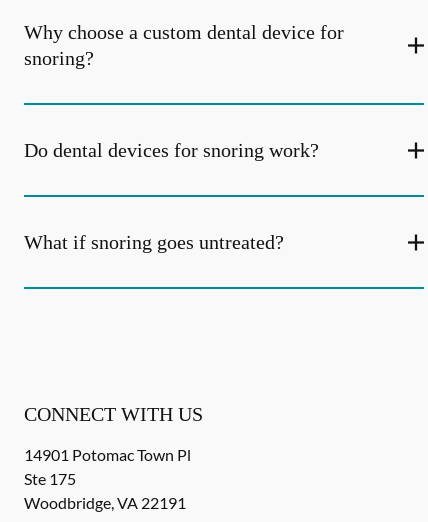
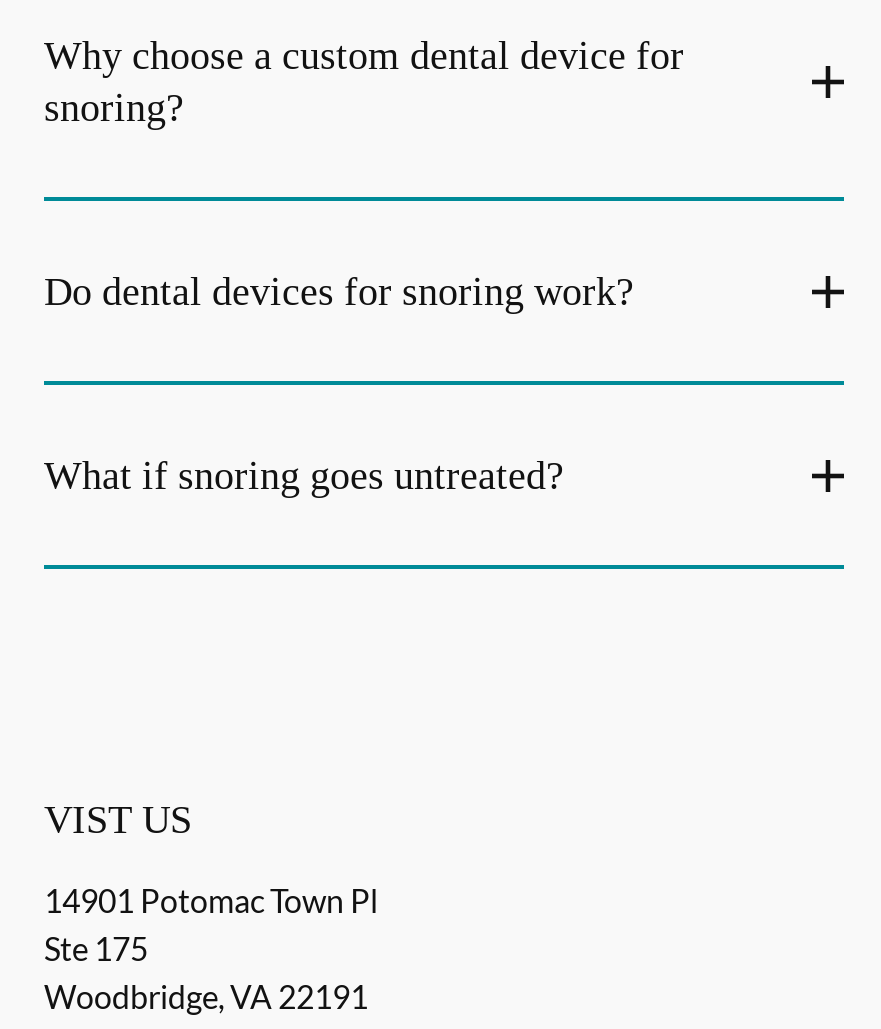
[24,403,203,425] CONNECT WITH US -> [44,797,192,841] VIST US

